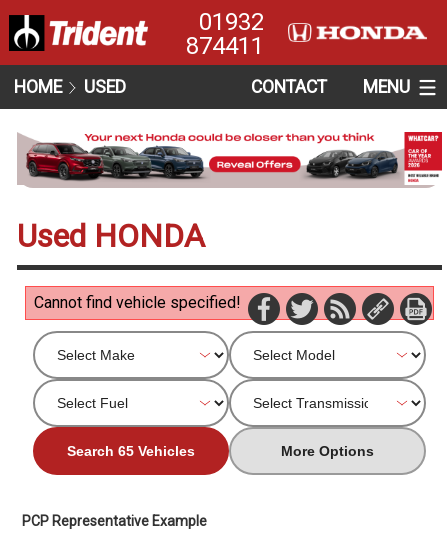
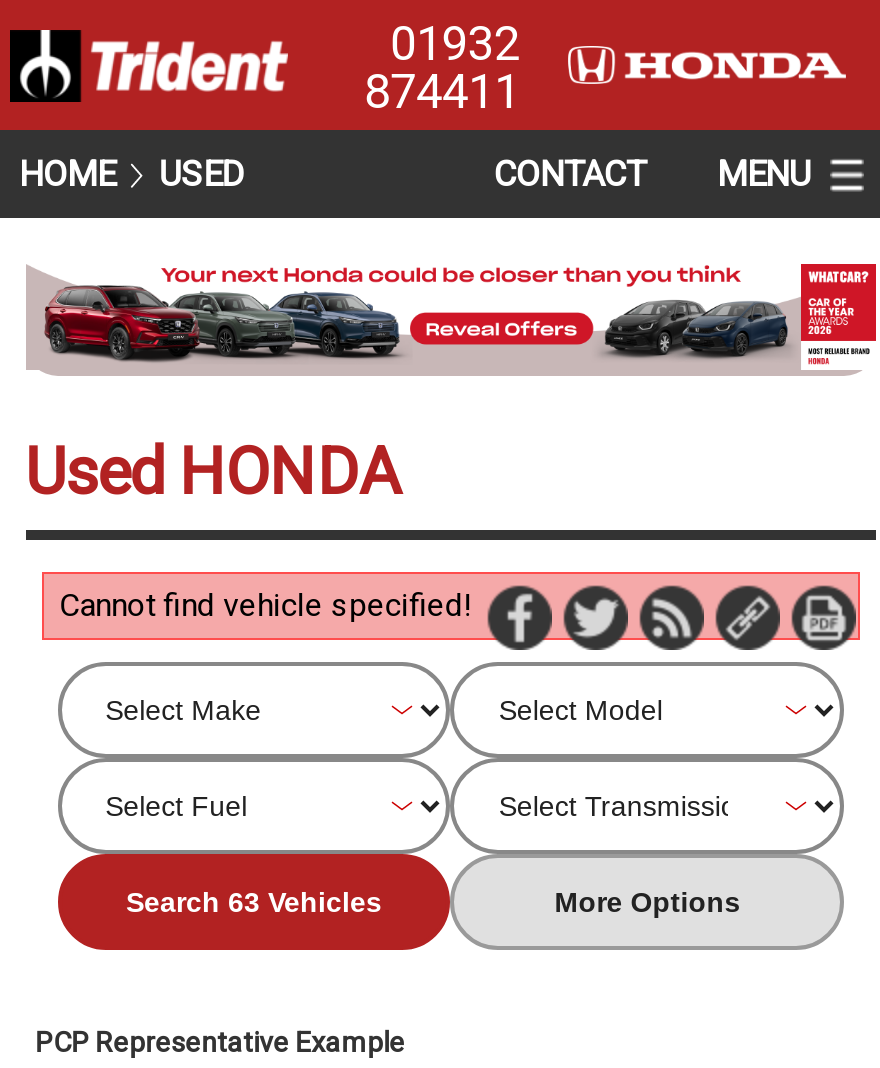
[67,443,195,459] Search 65 Vehicles -> [126,886,382,918] Search 63 Vehicles

